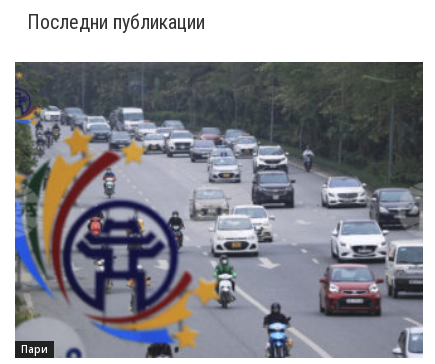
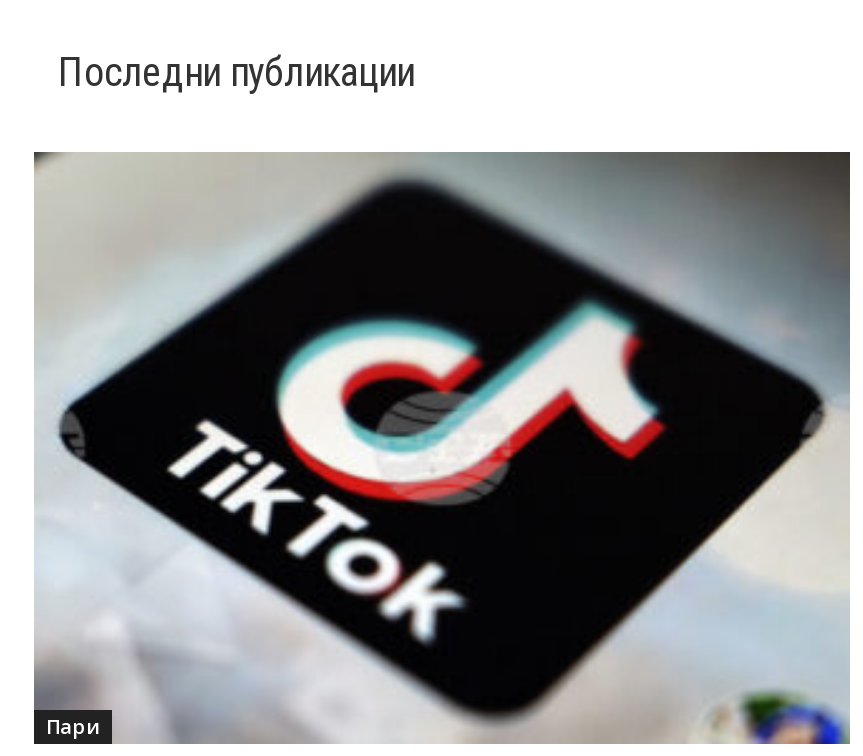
[14,62,424,358] [image] -> [34,152,850,746] [image]

